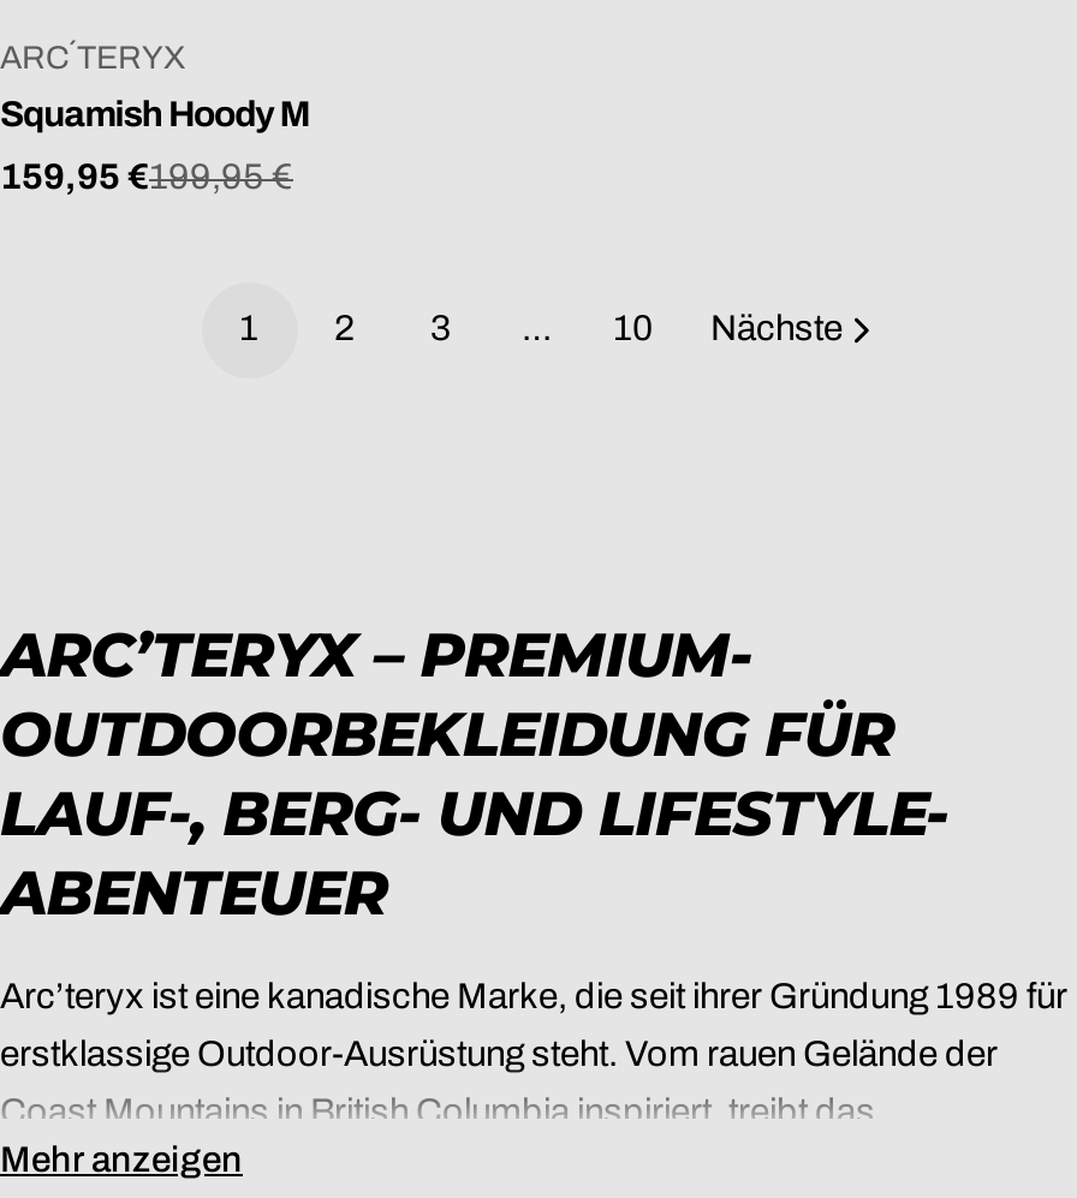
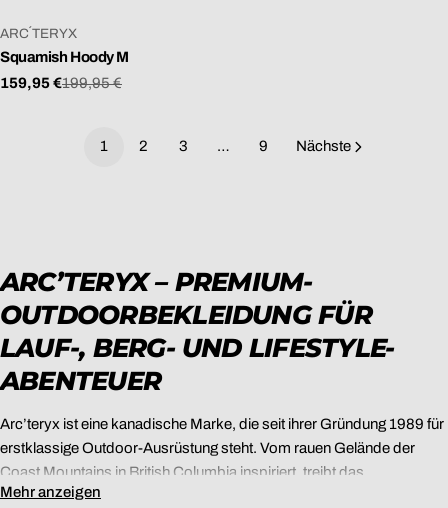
[613,309,654,348] 10 -> [259,138,268,154] 9

